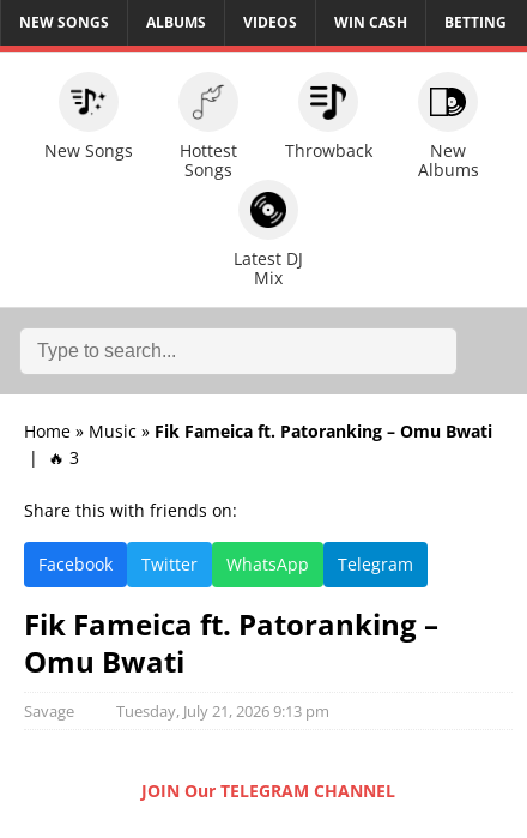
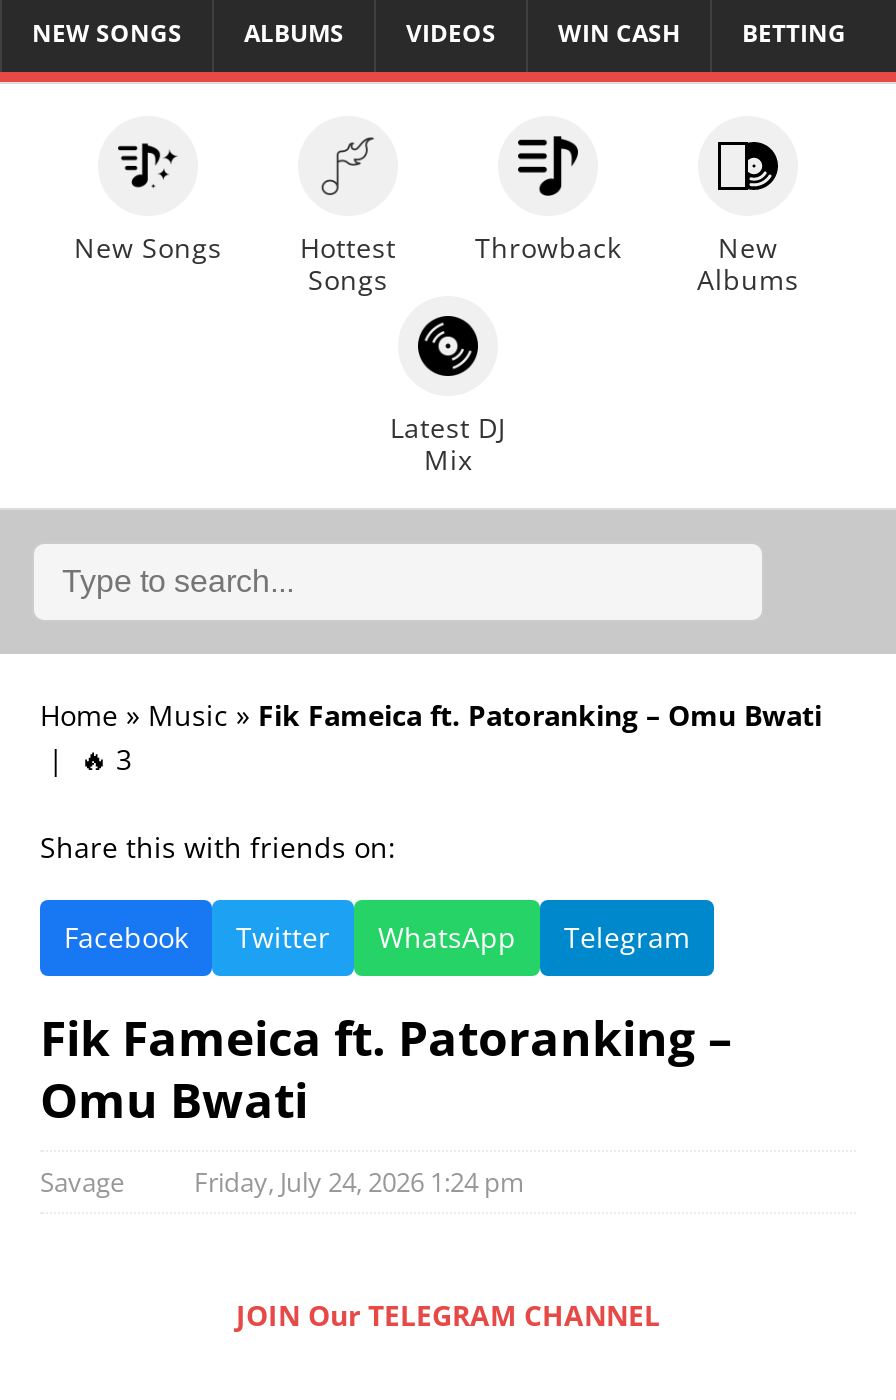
[113,700,329,722] Tuesday, July 21, 2026 9:13 pm -> [188,1164,524,1200] Friday, July 24, 2026 1:24 pm

